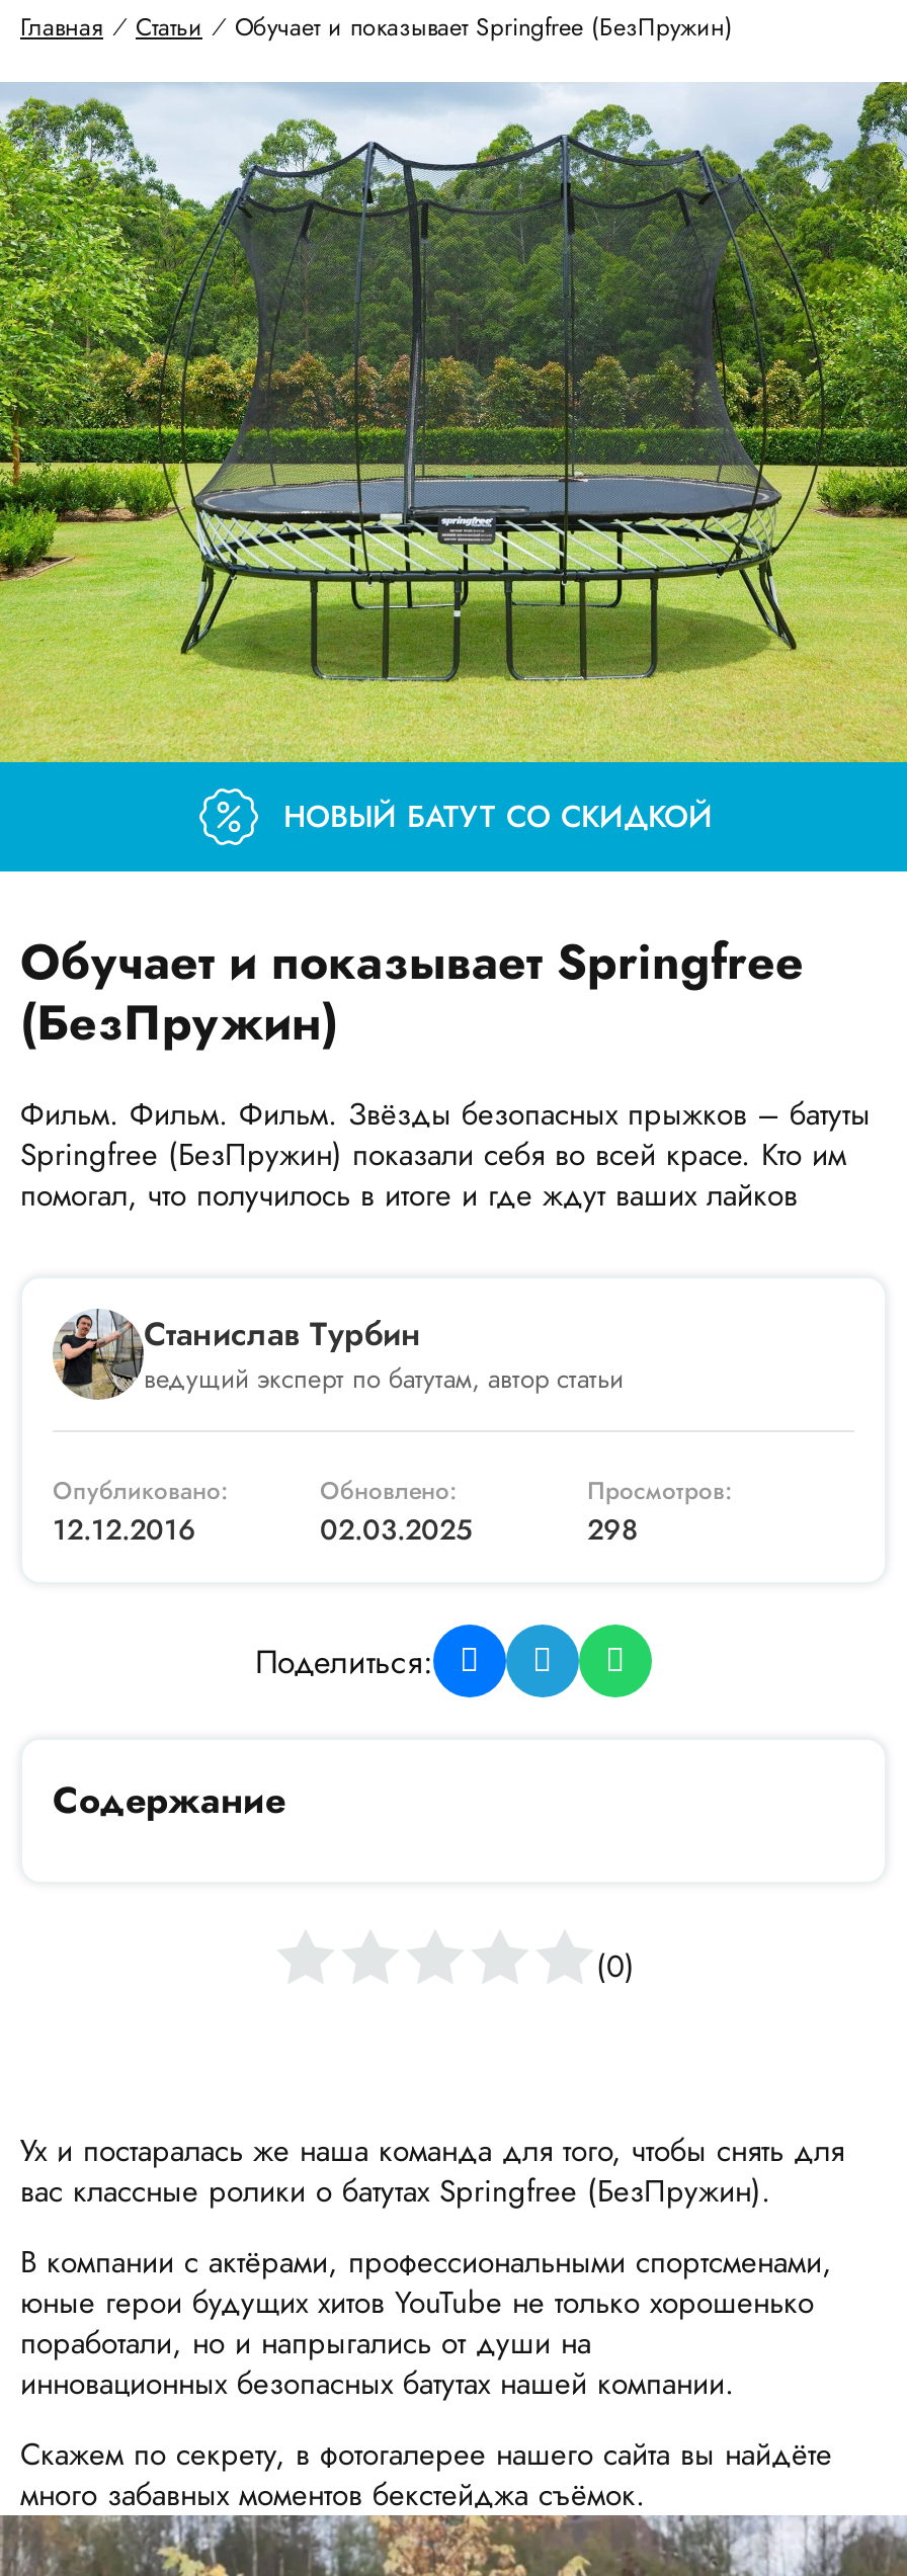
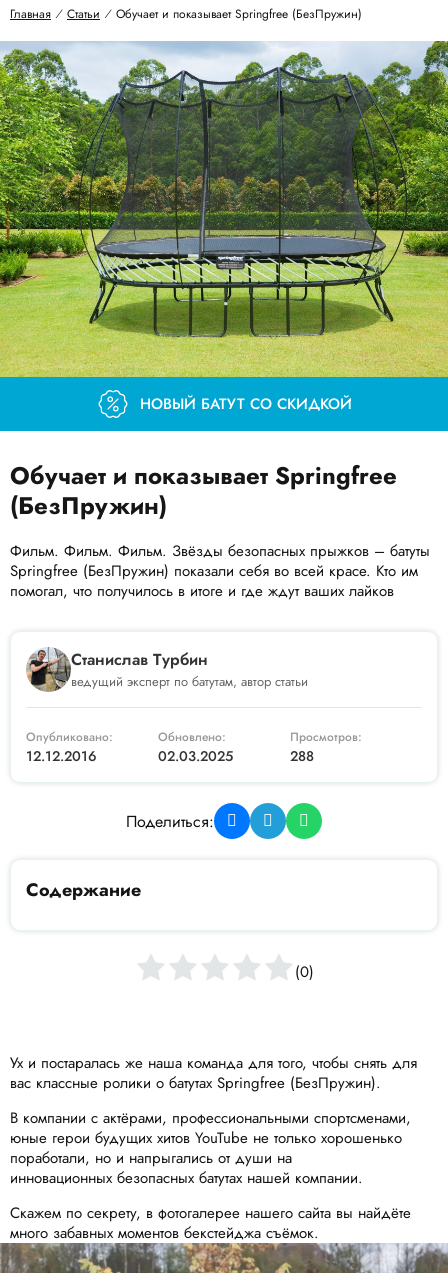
[587,1509,638,1550] 298 -> [290,746,314,766] 288

